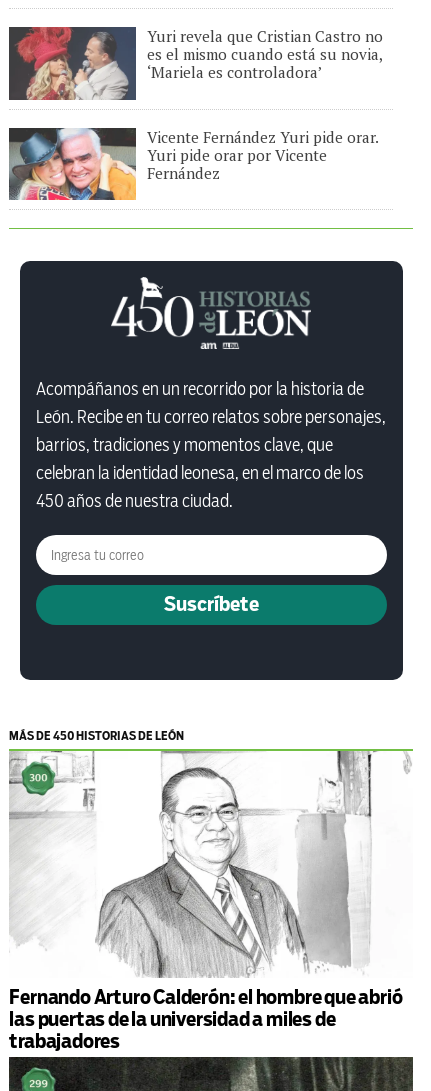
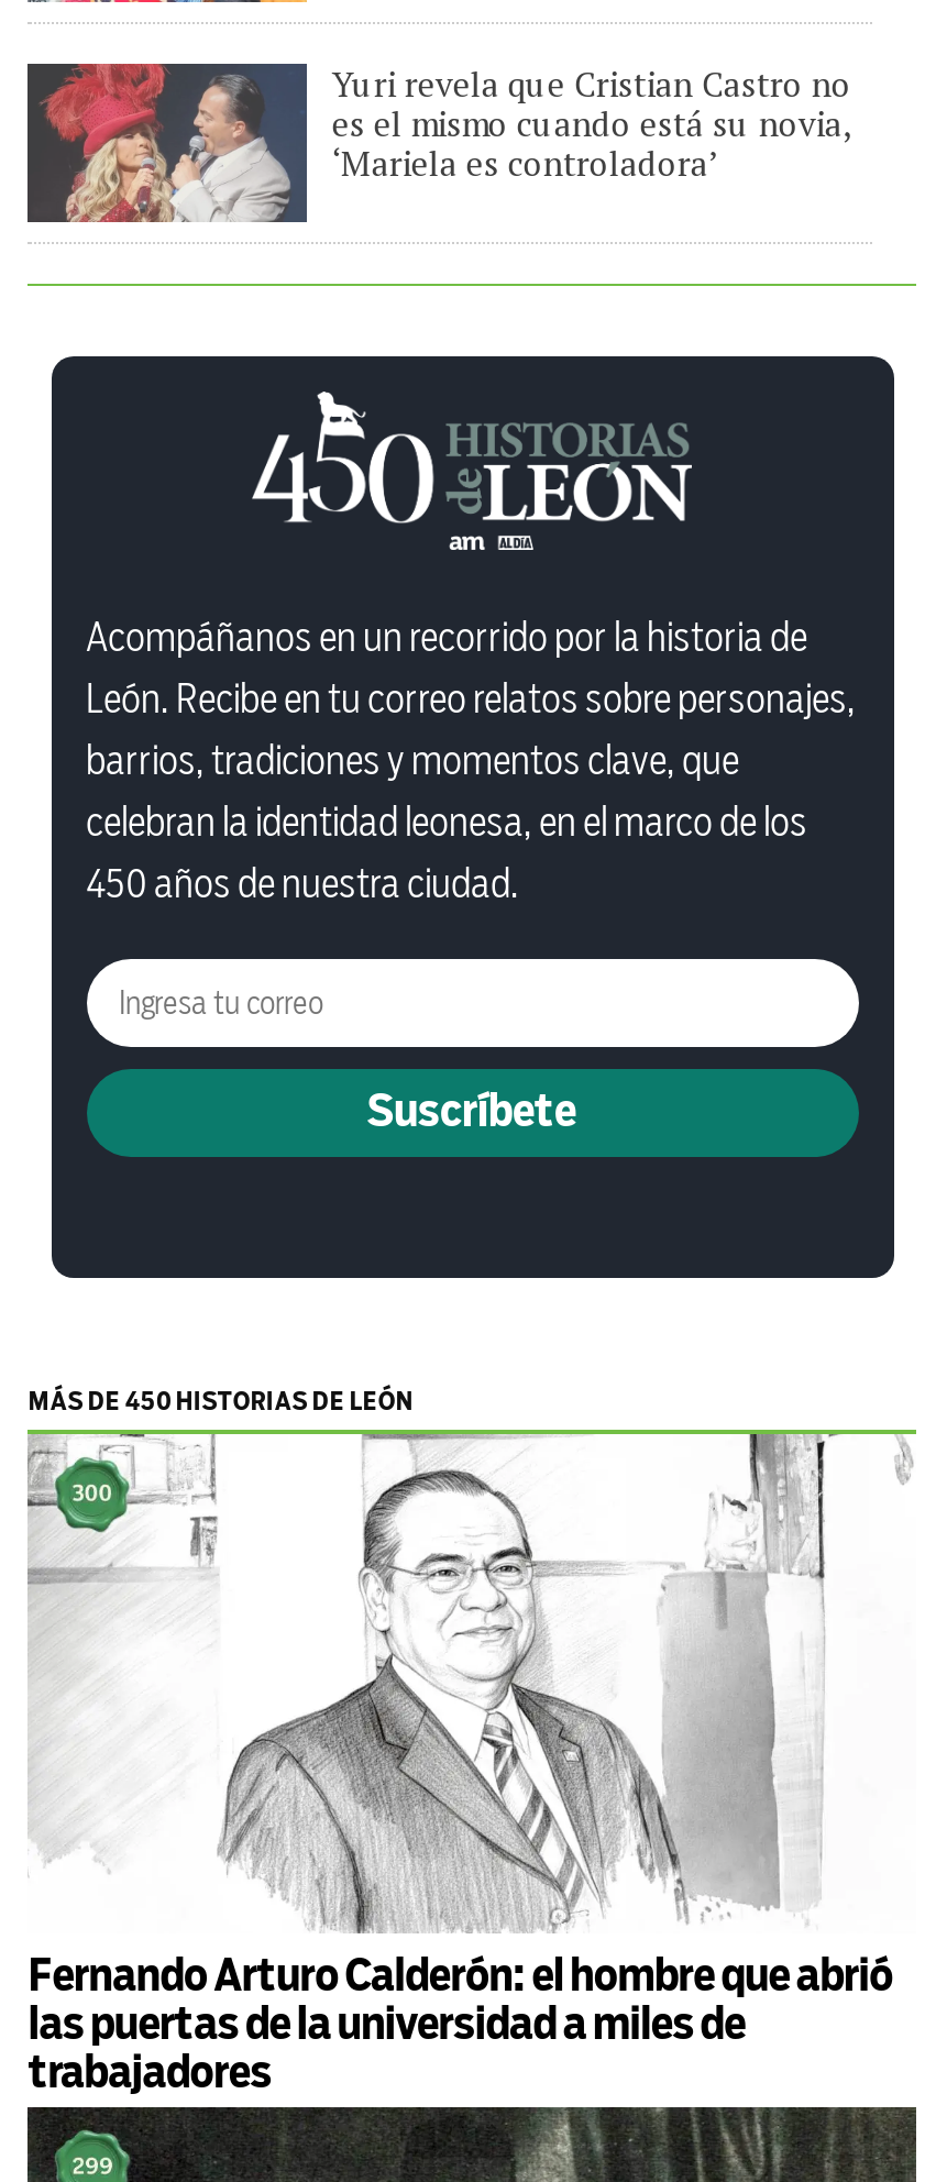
[9,127,378,201] [image] | Vicente Fernández Yuri pide orar. | Yuri pide orar por Vicente | Fernández -> none

